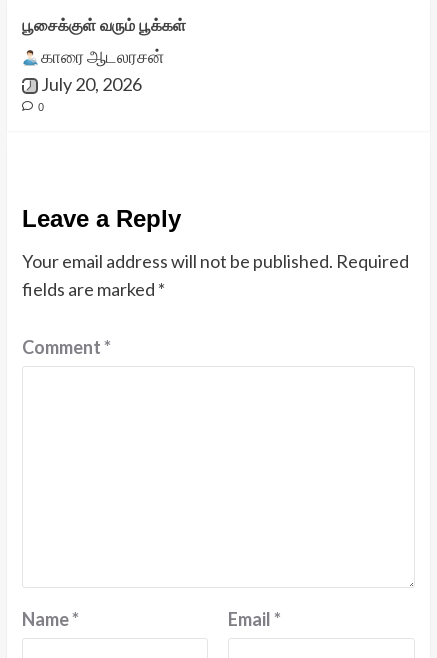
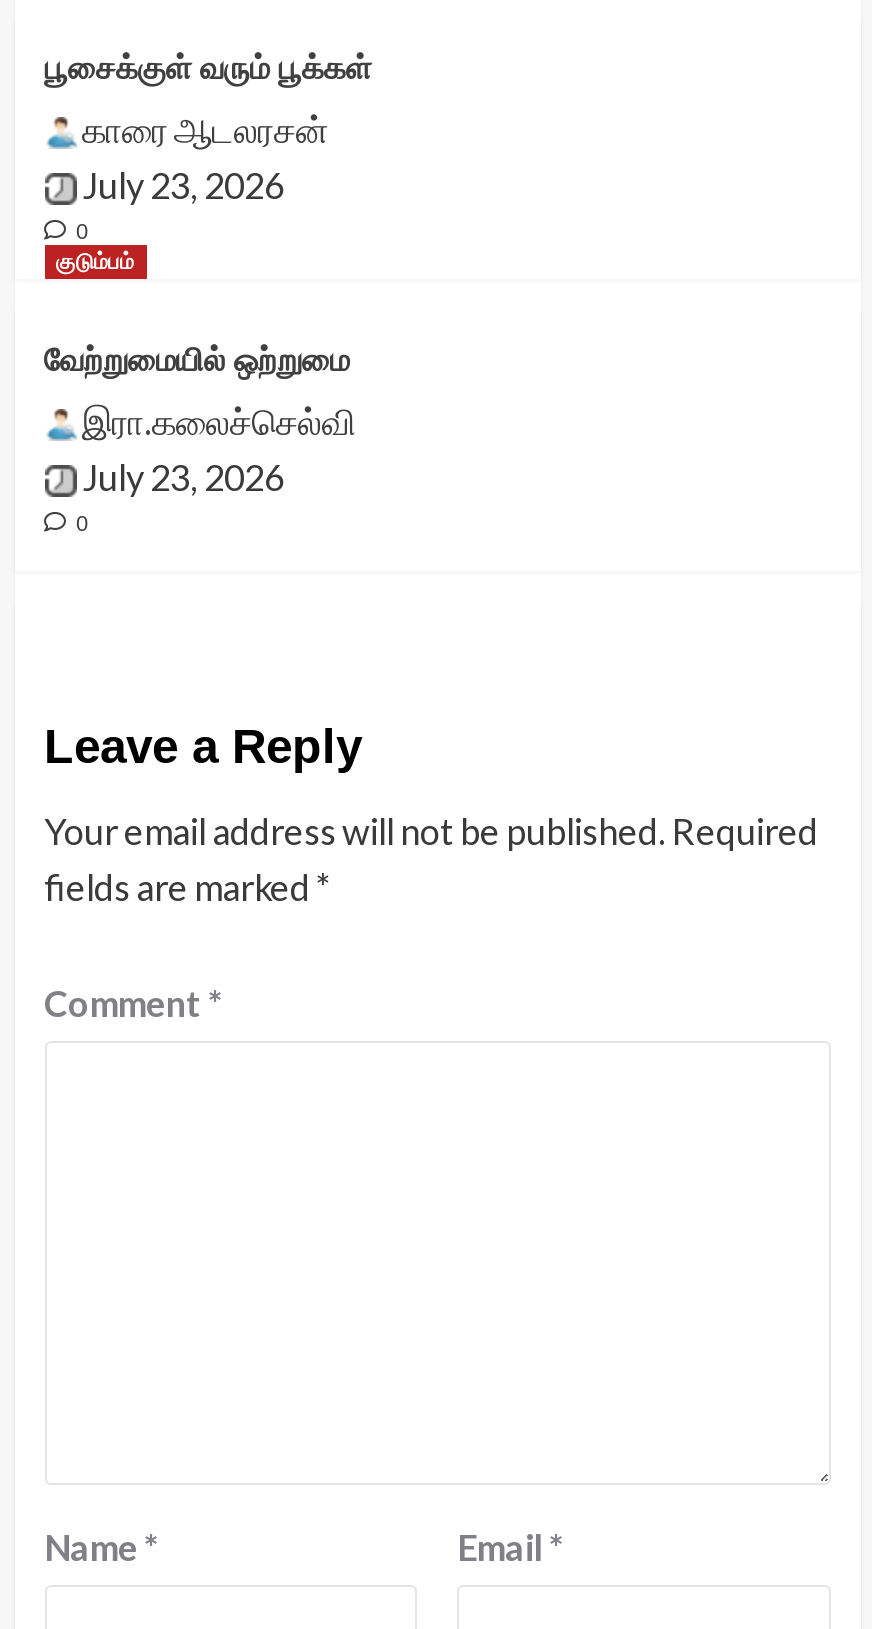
[37,73,141,95] July 20, 2026 -> [44,163,356,499] July 23, 2026 | 0 | குடும்பம் | வேற்றுமையில் ஒற்றுமை | இரா.கலைச்செல்வி | July 23, 2026

